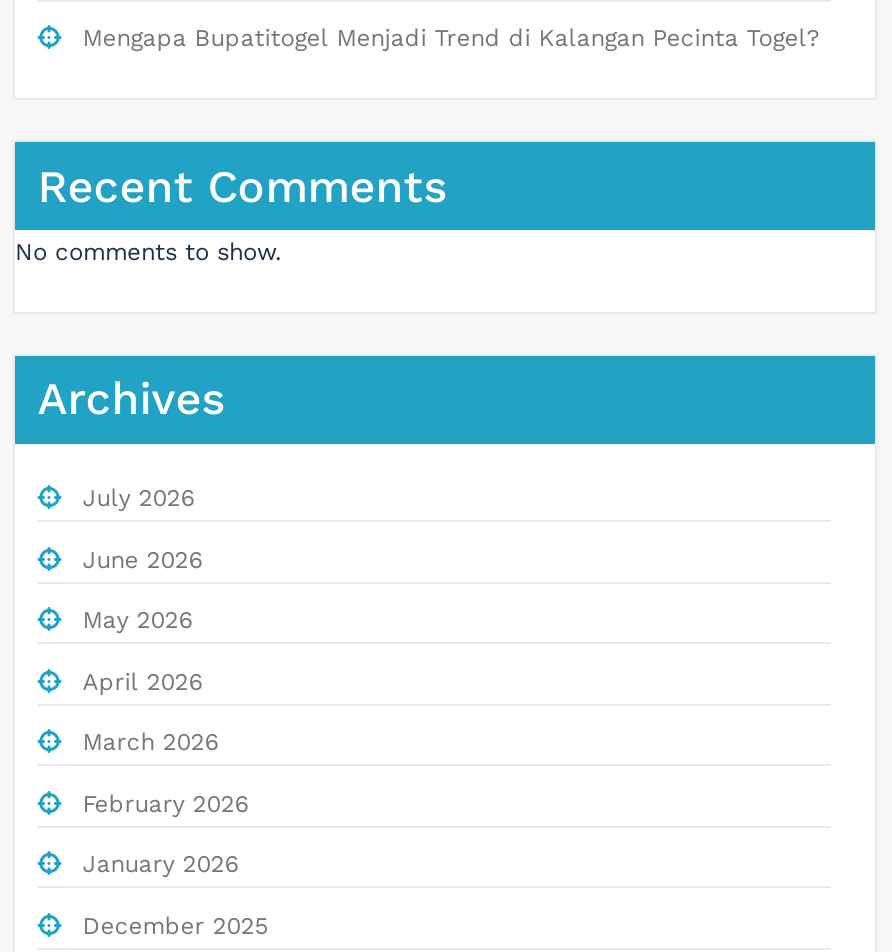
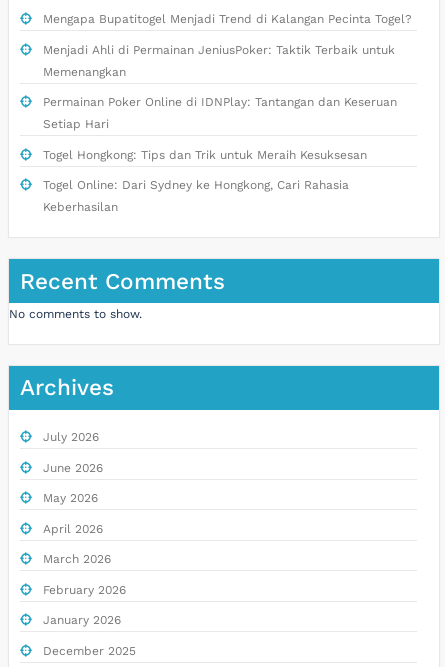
none -> [43,43,397,214] Menjadi Ahli di Permainan JeniusPoker: Taktik Terbaik untuk | Memenangkan | Permainan Poker Online di IDNPlay: Tantangan dan Keseruan | Setiap Hari | Togel Hongkong: Tips dan Trik untuk Meraih Kesuksesan | Togel Online: Dari Sydney ke Hongkong, Cari Rahasia | Keberhasilan

